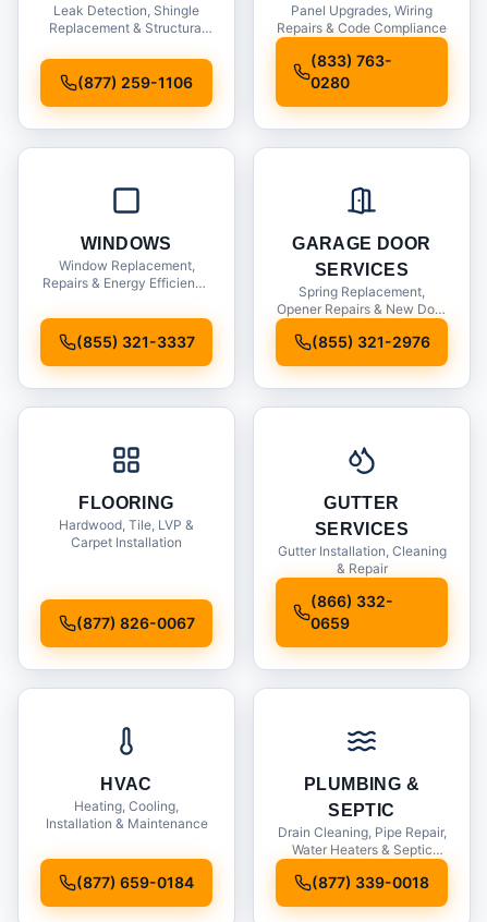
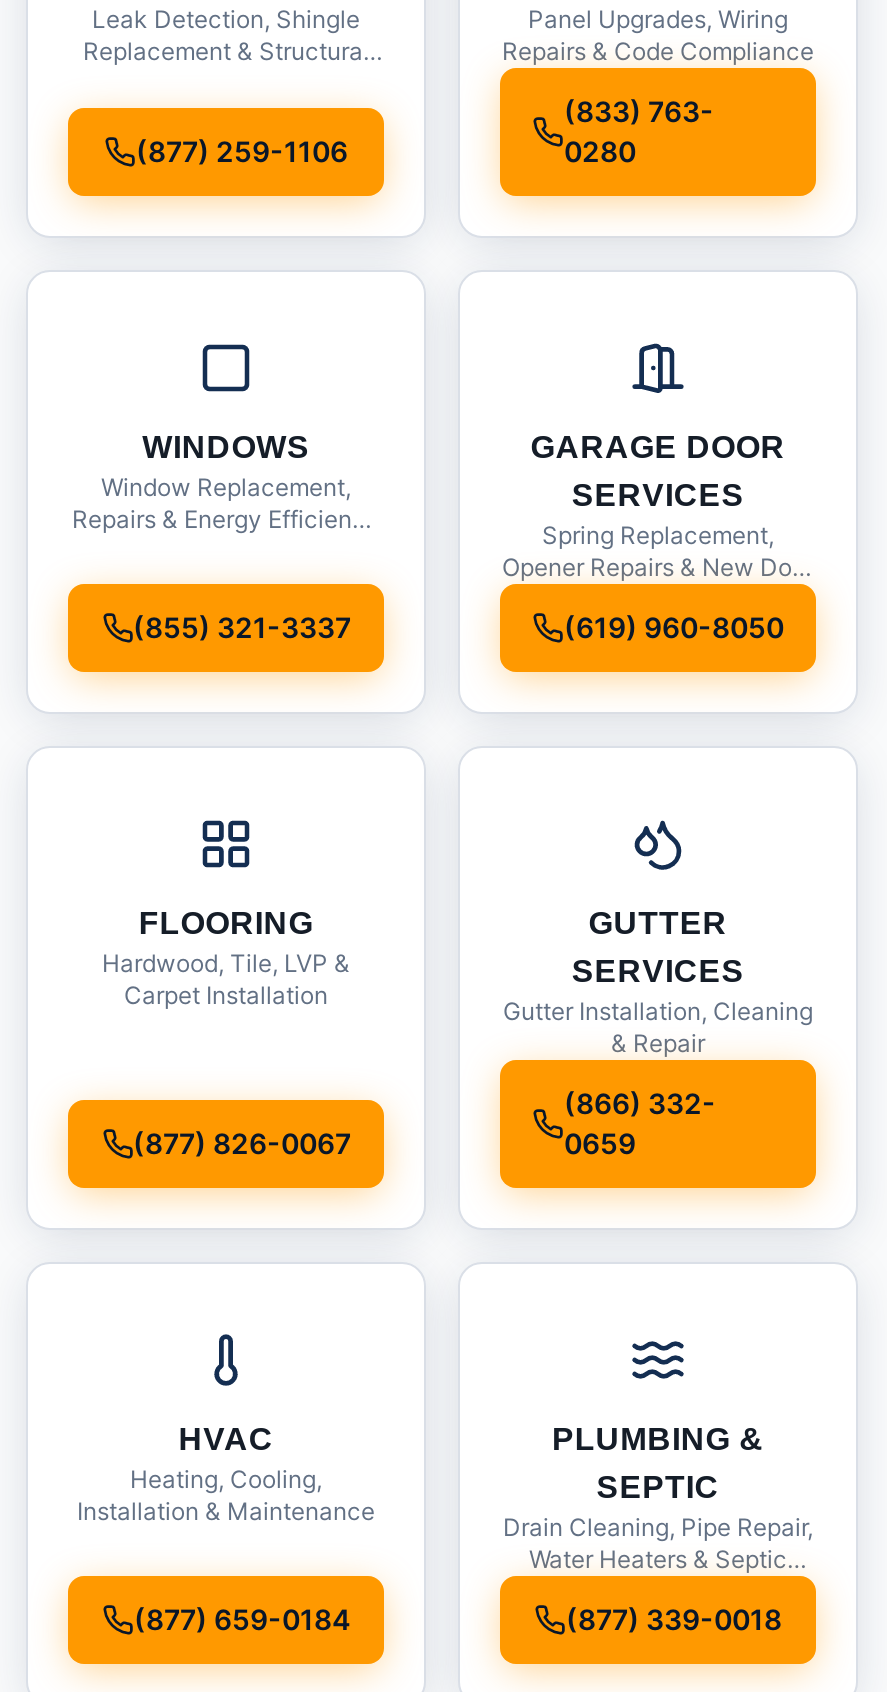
[311,332,430,351] (855) 321-2976 -> [564,610,784,644] (619) 960-8050

